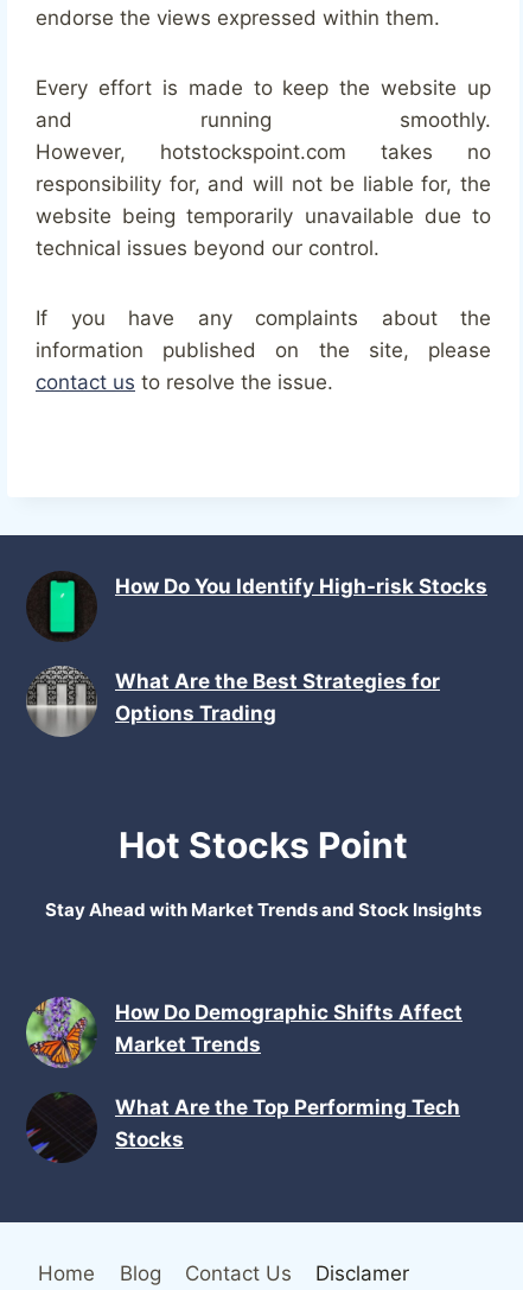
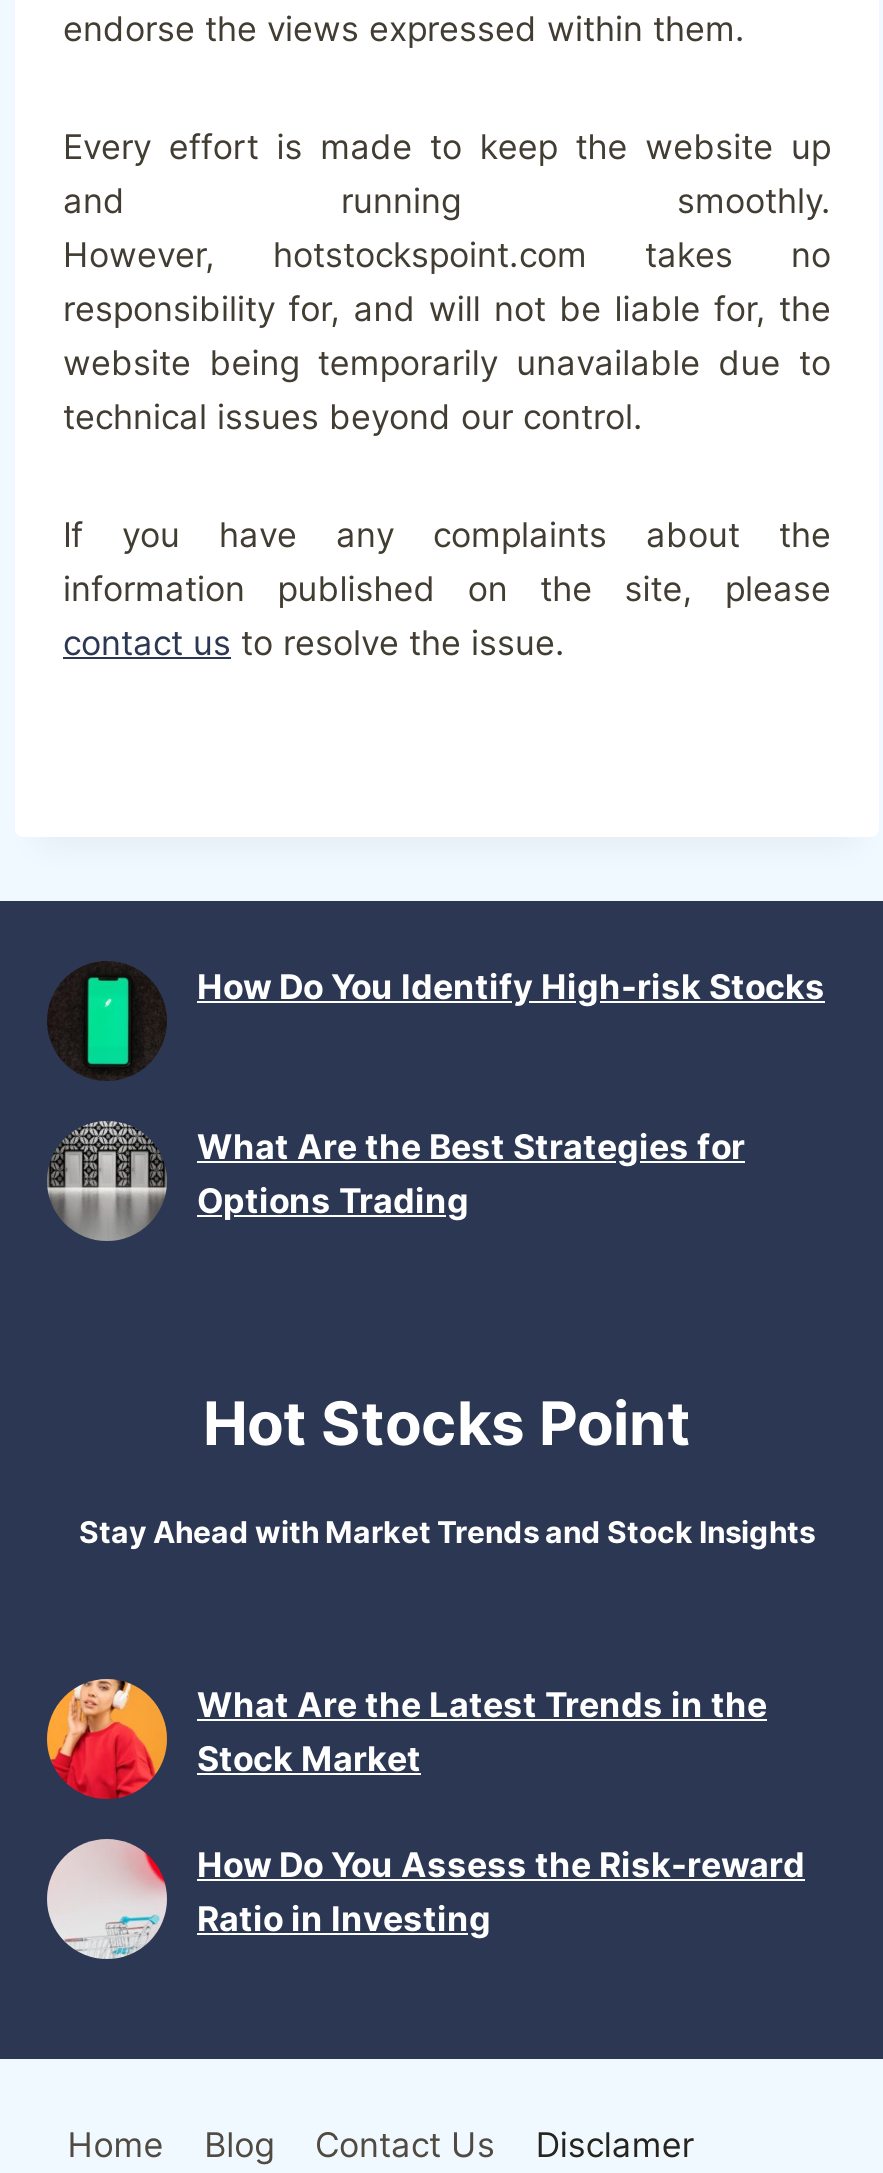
[25,997,463,1069] [image] | How Do Demographic Shifts Affect | Market Trends -> [45,1677,767,1801] [image] | What Are the Latest Trends in the | Stock Market
[26,1092,460,1163] [image] | What Are the Top Performing Tech | Stocks -> [45,1837,805,1961] [image] | How Do You Assess the Risk-reward | Ratio in Investing

